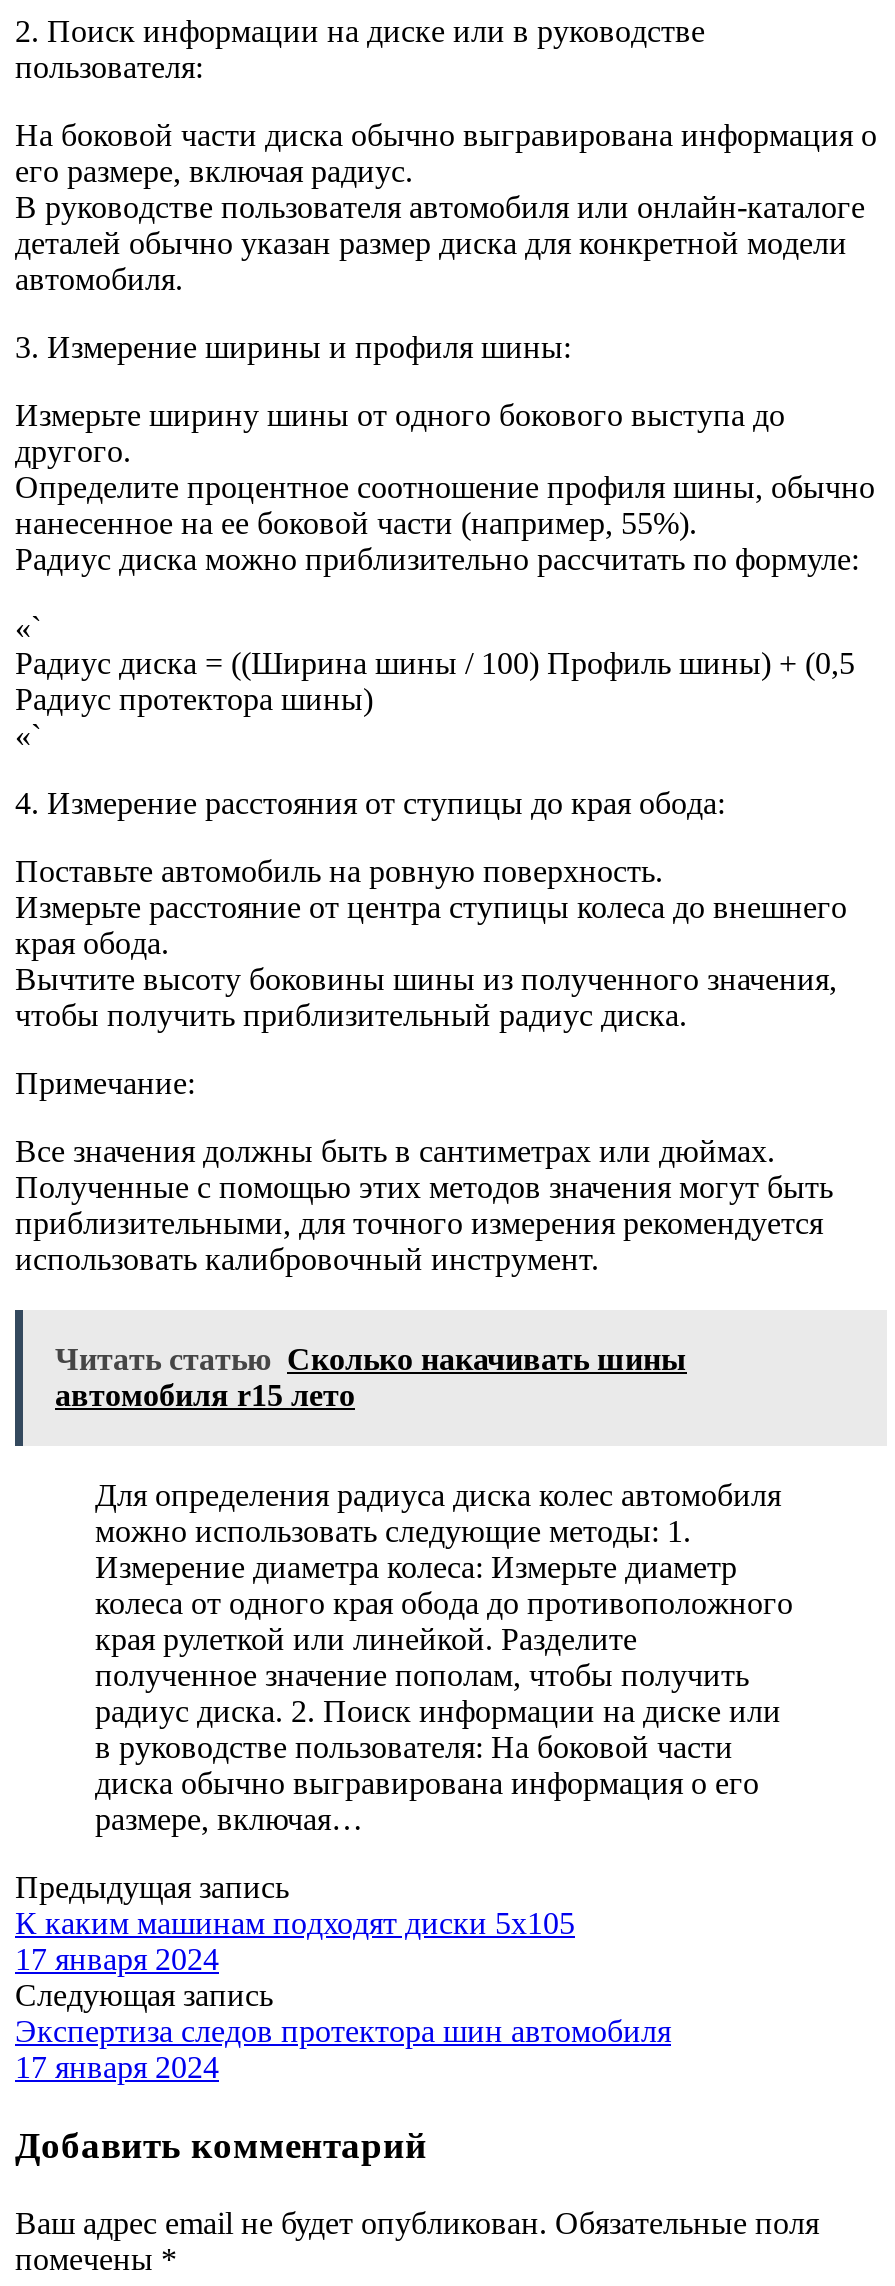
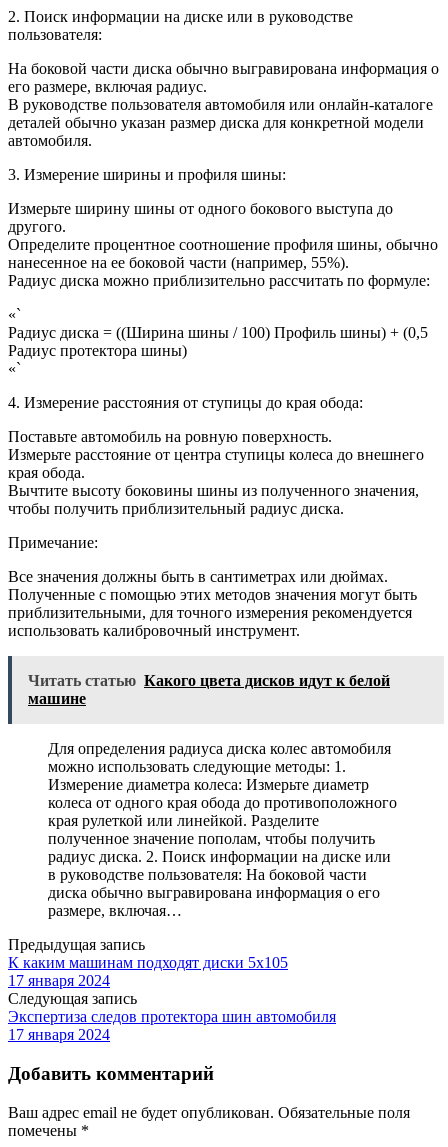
[55,1343,687,1413] Читать статью Сколько накачивать шины | автомобиля r15 лето -> [28,672,390,707] Читать статью Какого цвета дисков идут к белой | машине

